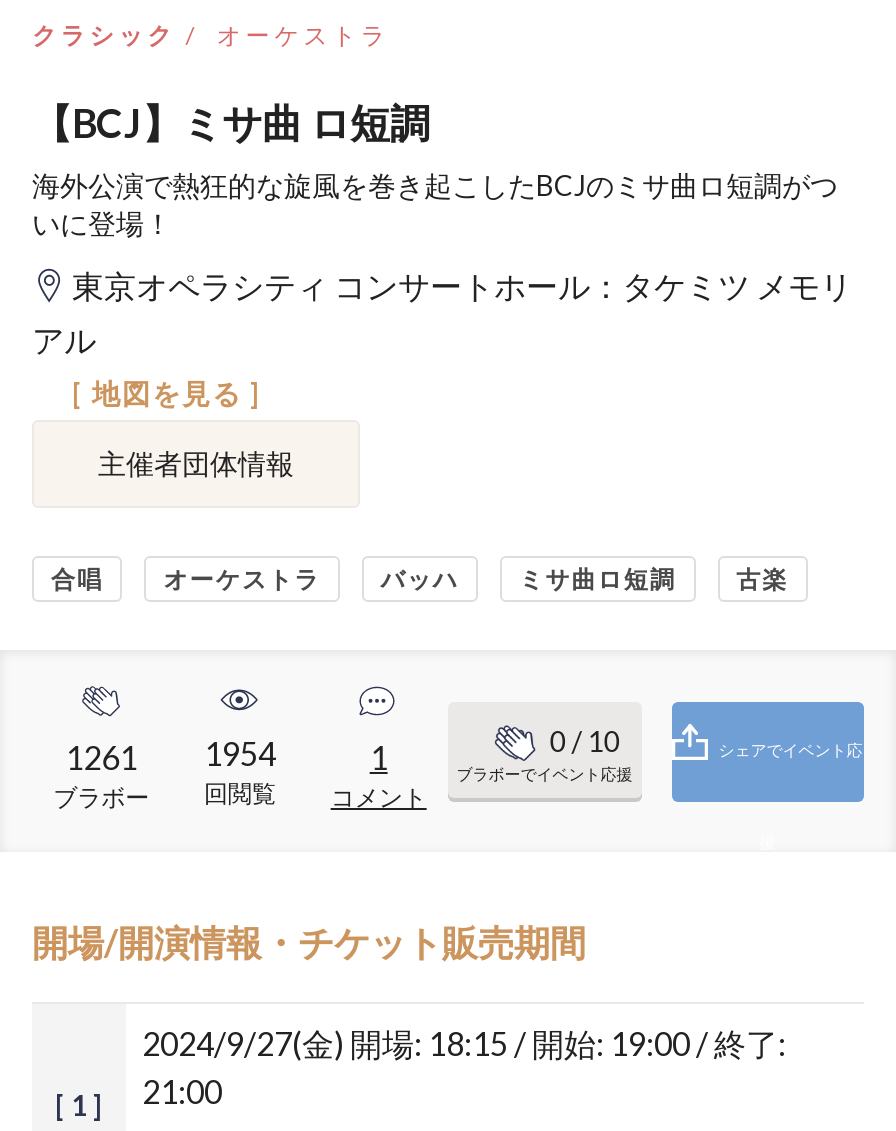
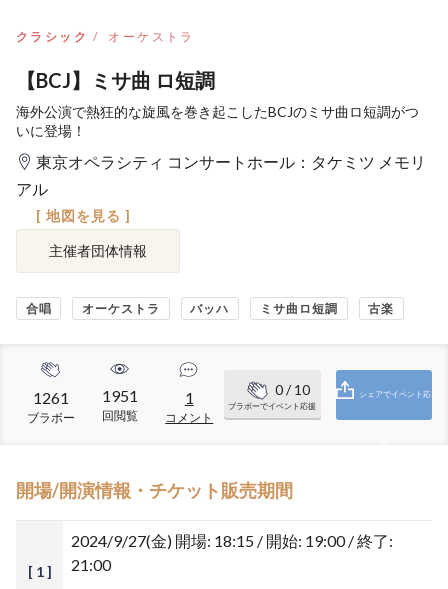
[65,734,276,775] 1261 1954 -> [33,386,138,406] 1261 1951

